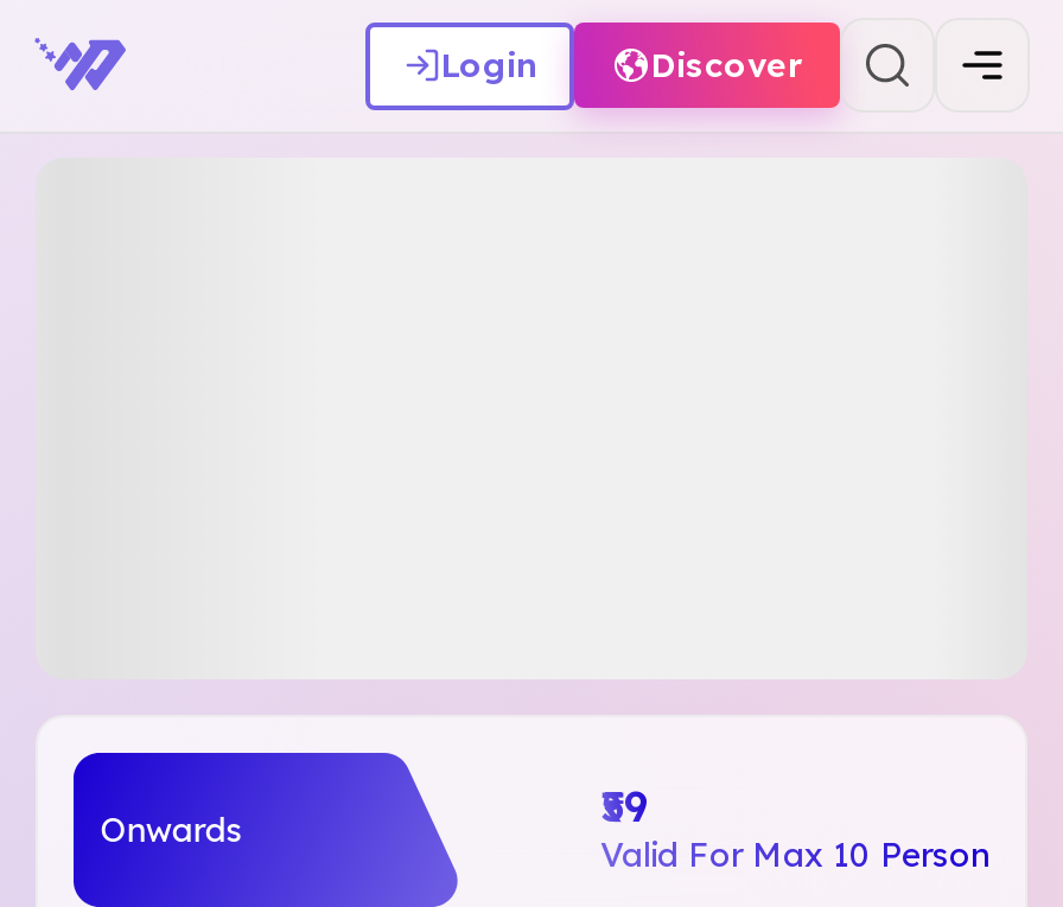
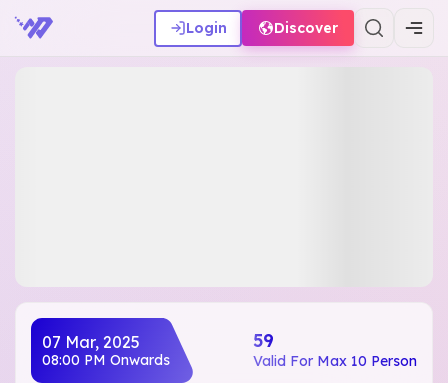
[100,809,243,851] Onwards -> [42,331,170,368] 07 Mar, 2025 | 08:00 PM Onwards

